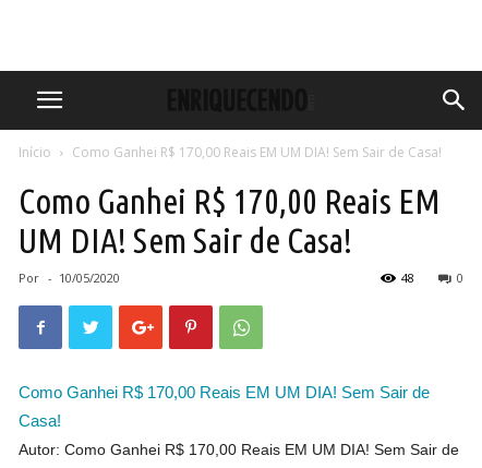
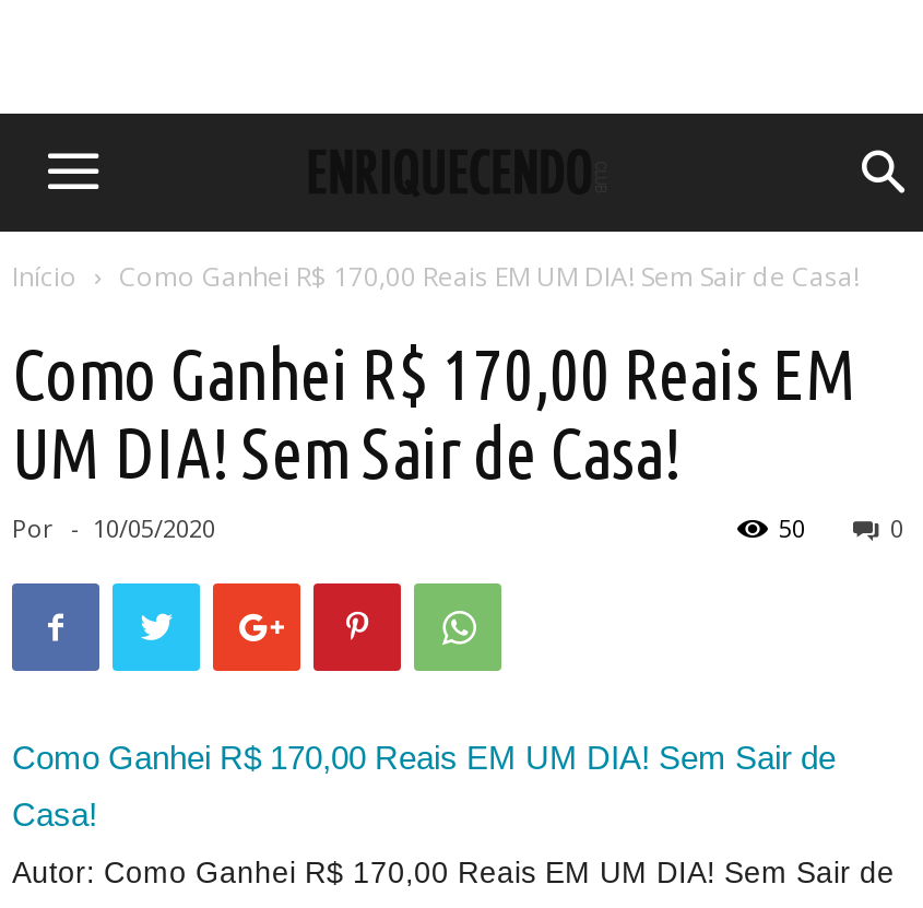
[401,269,414,286] 48 -> [779,511,805,544] 50

